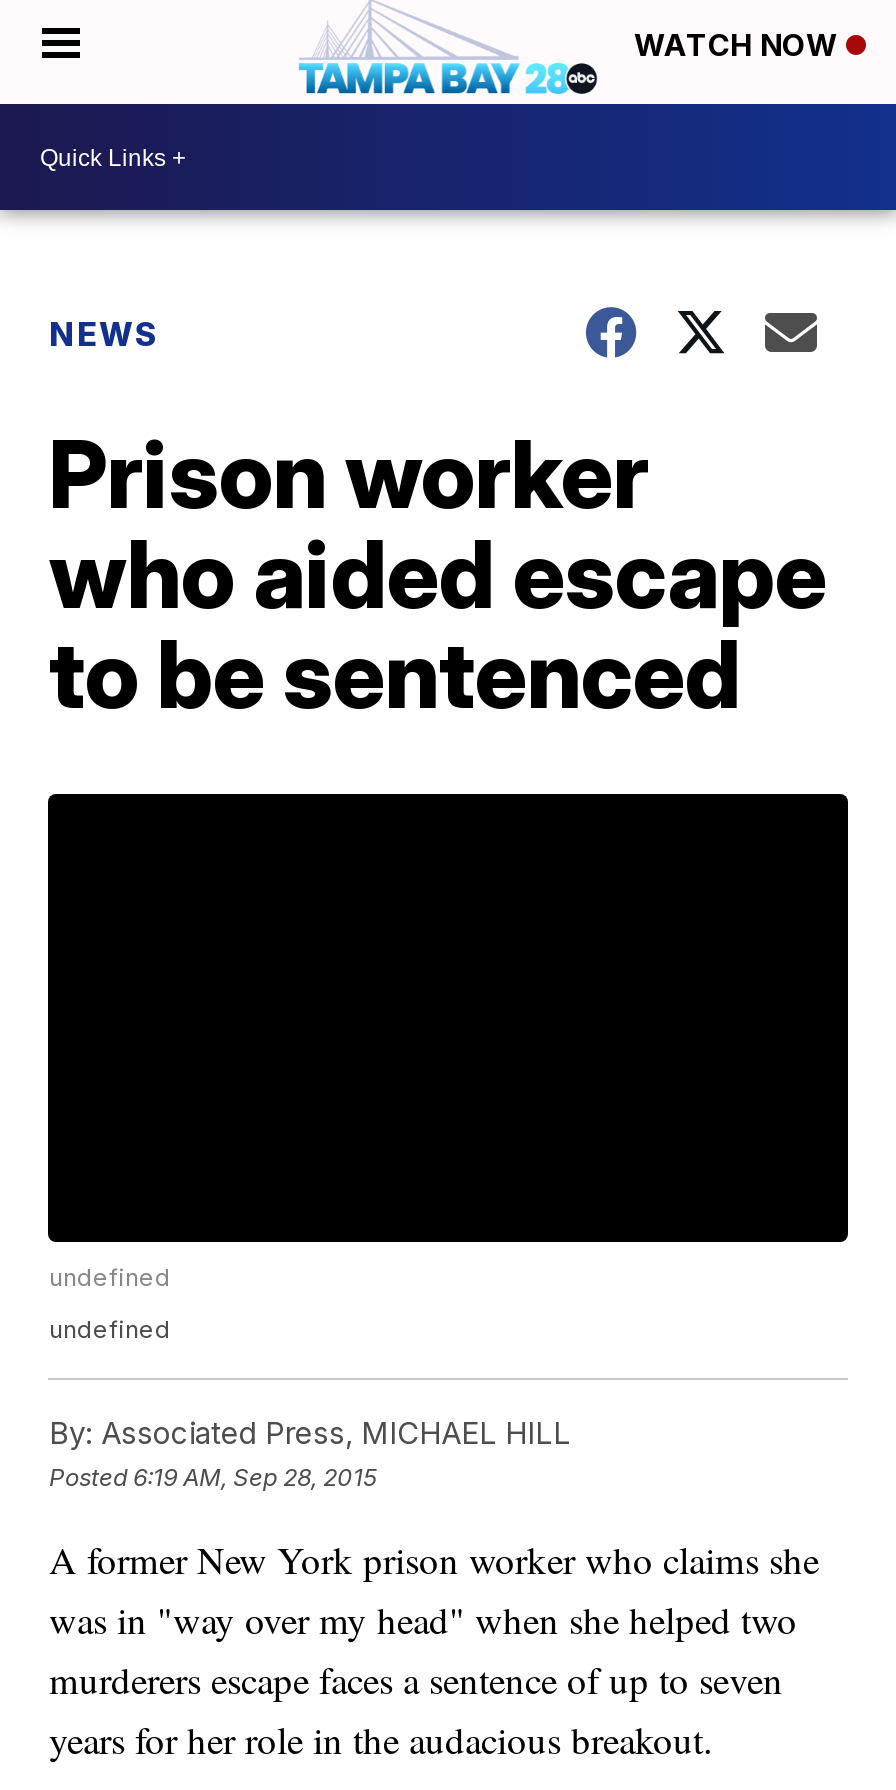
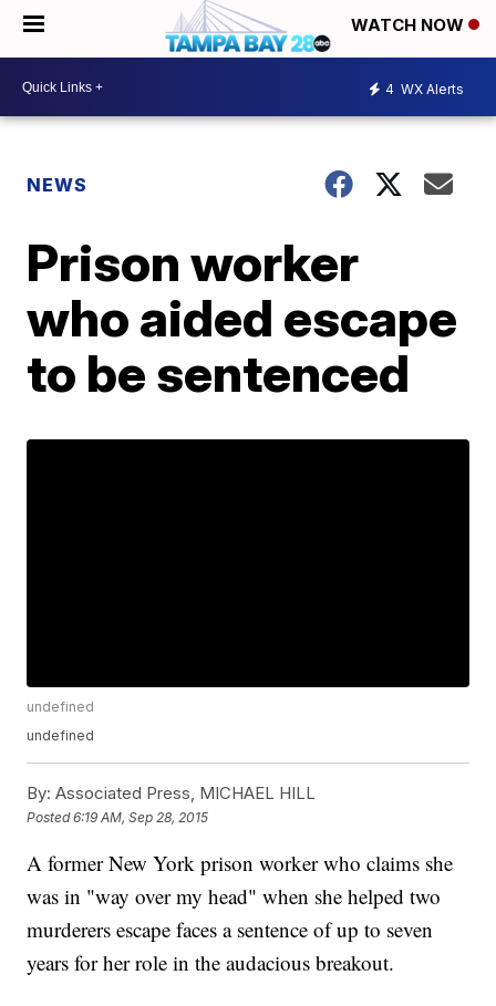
none -> [385,80,464,97] 4 WX Alerts

